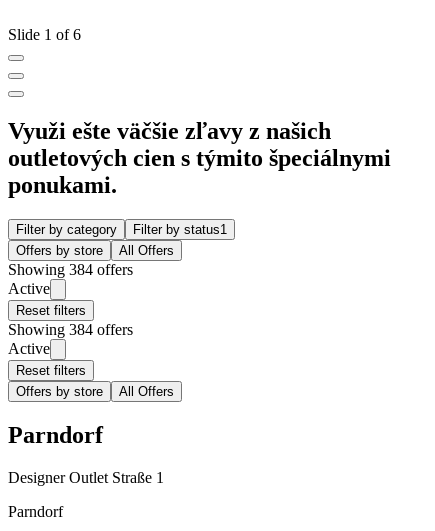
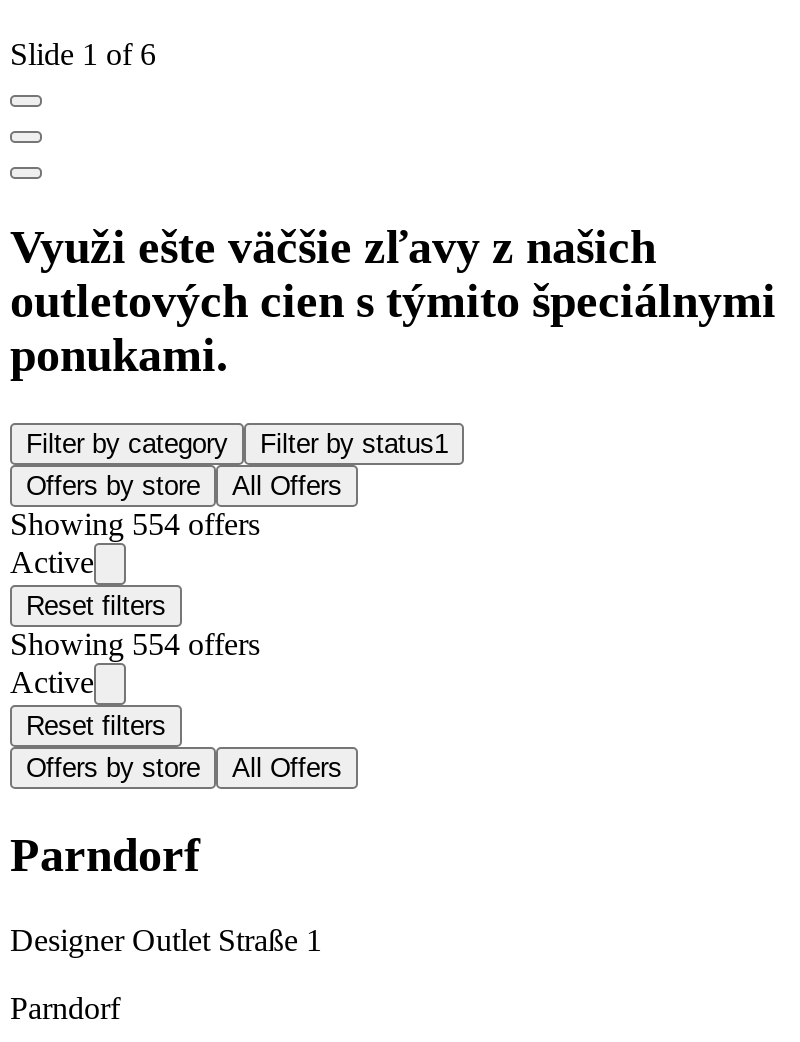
[8,261,133,278] Showing 384 offers -> [10,507,260,541] Showing 554 offers
[8,321,133,338] Showing 384 offers -> [10,627,260,661] Showing 554 offers

